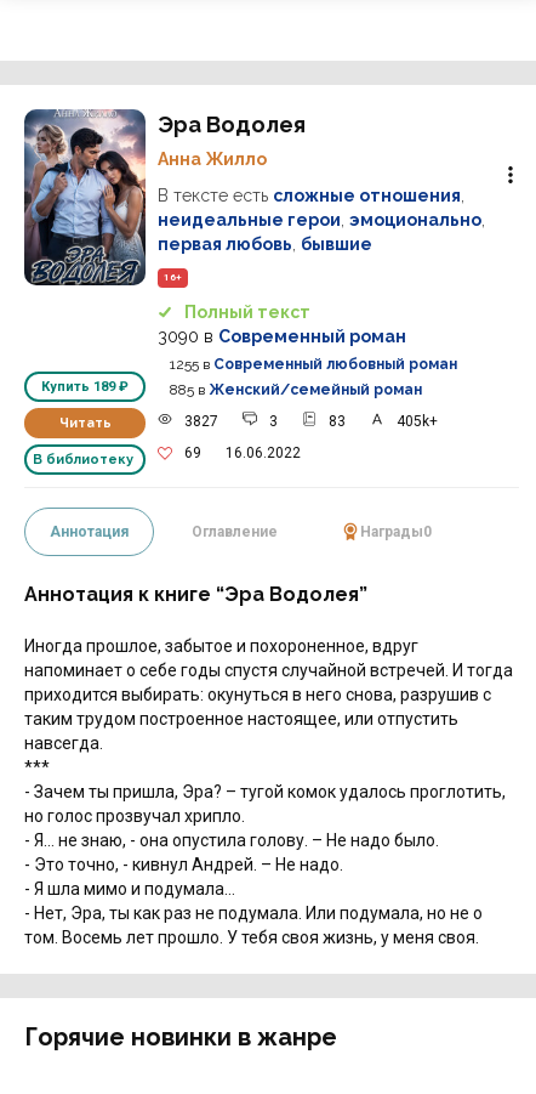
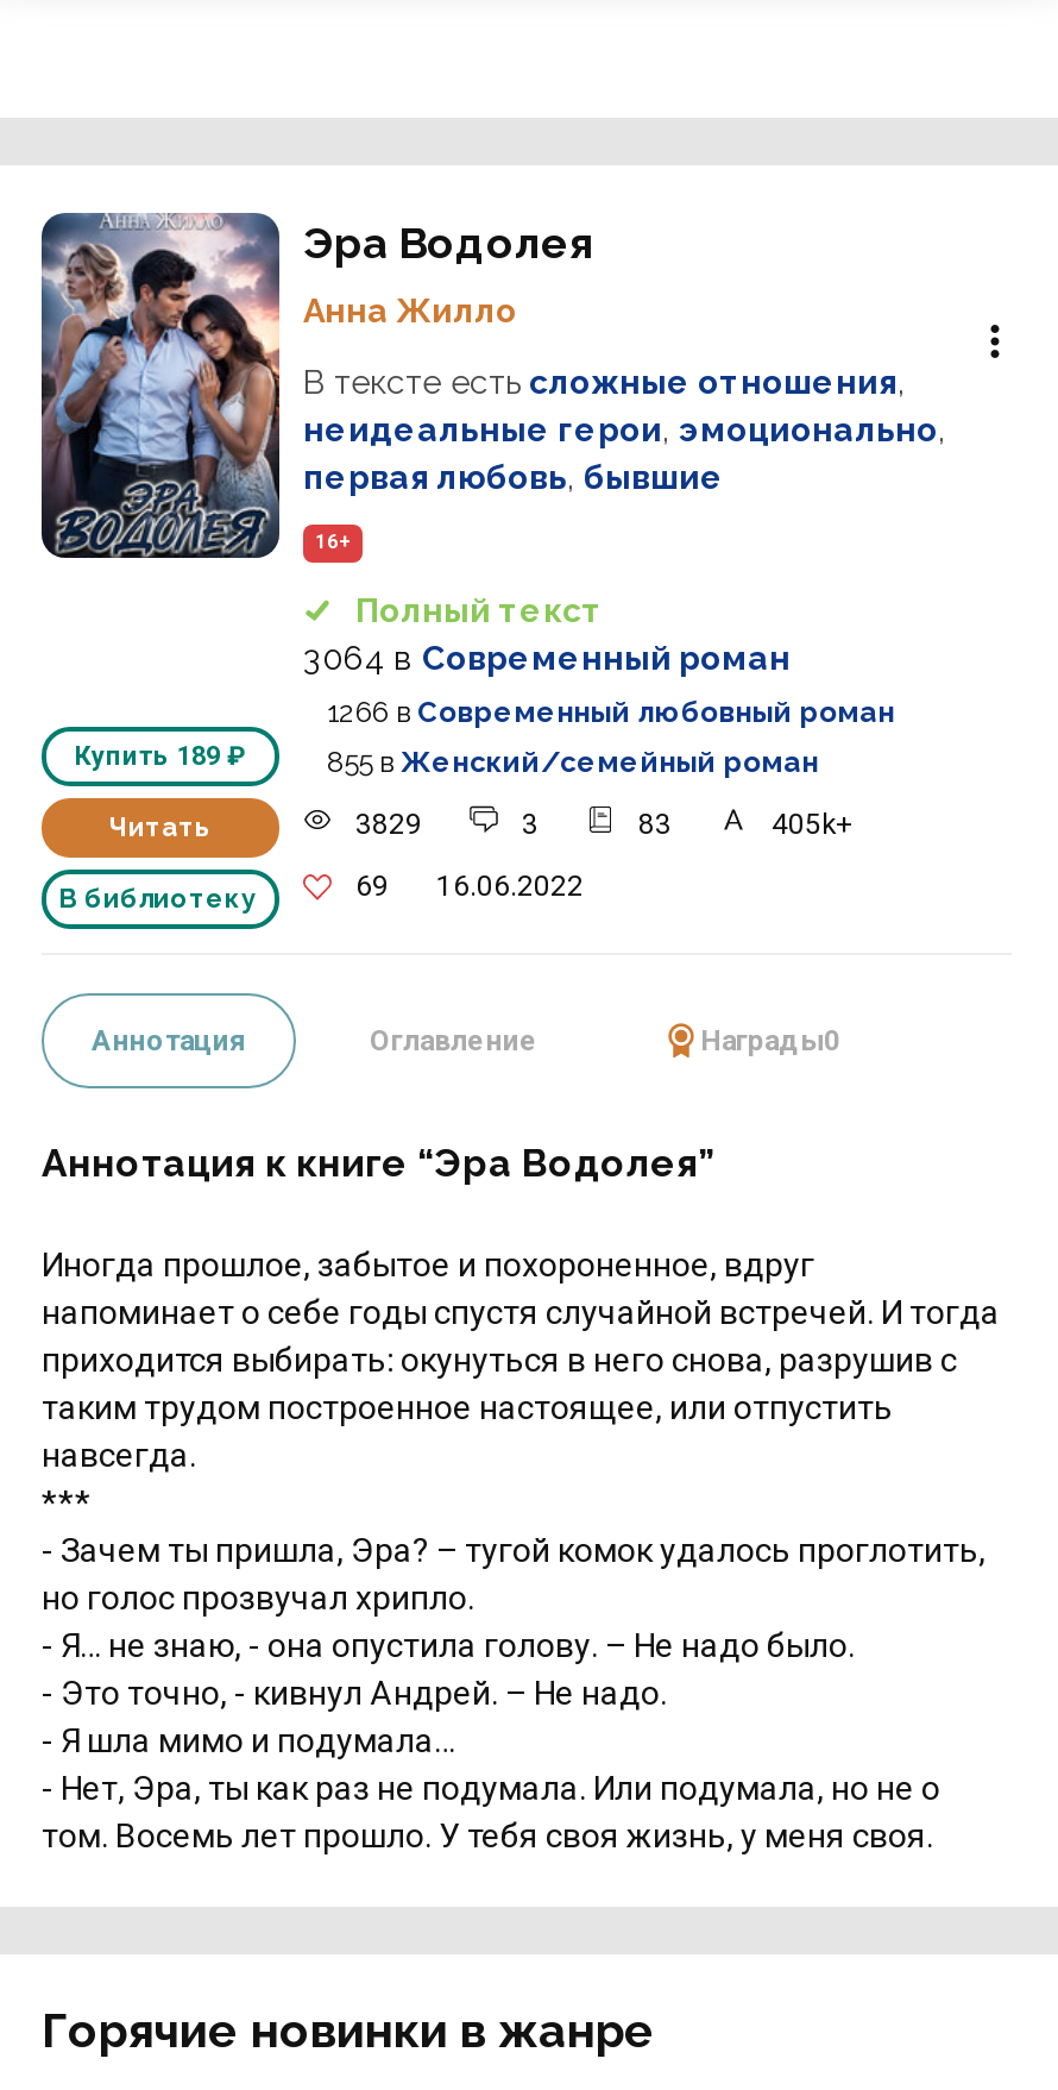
[158,327,406,346] 3090 в Современный роман -> [303,639,791,677] 3064 в Современный роман
[170,356,457,373] 1255 в Современный любовный роман -> [327,696,895,729] 1266 в Современный любовный роман
[170,381,422,398] 885 в Женский/семейный роман -> [327,746,819,779] 855 в Женский/семейный роман
[184,413,218,430] 3827 -> [355,808,422,841] 3829

